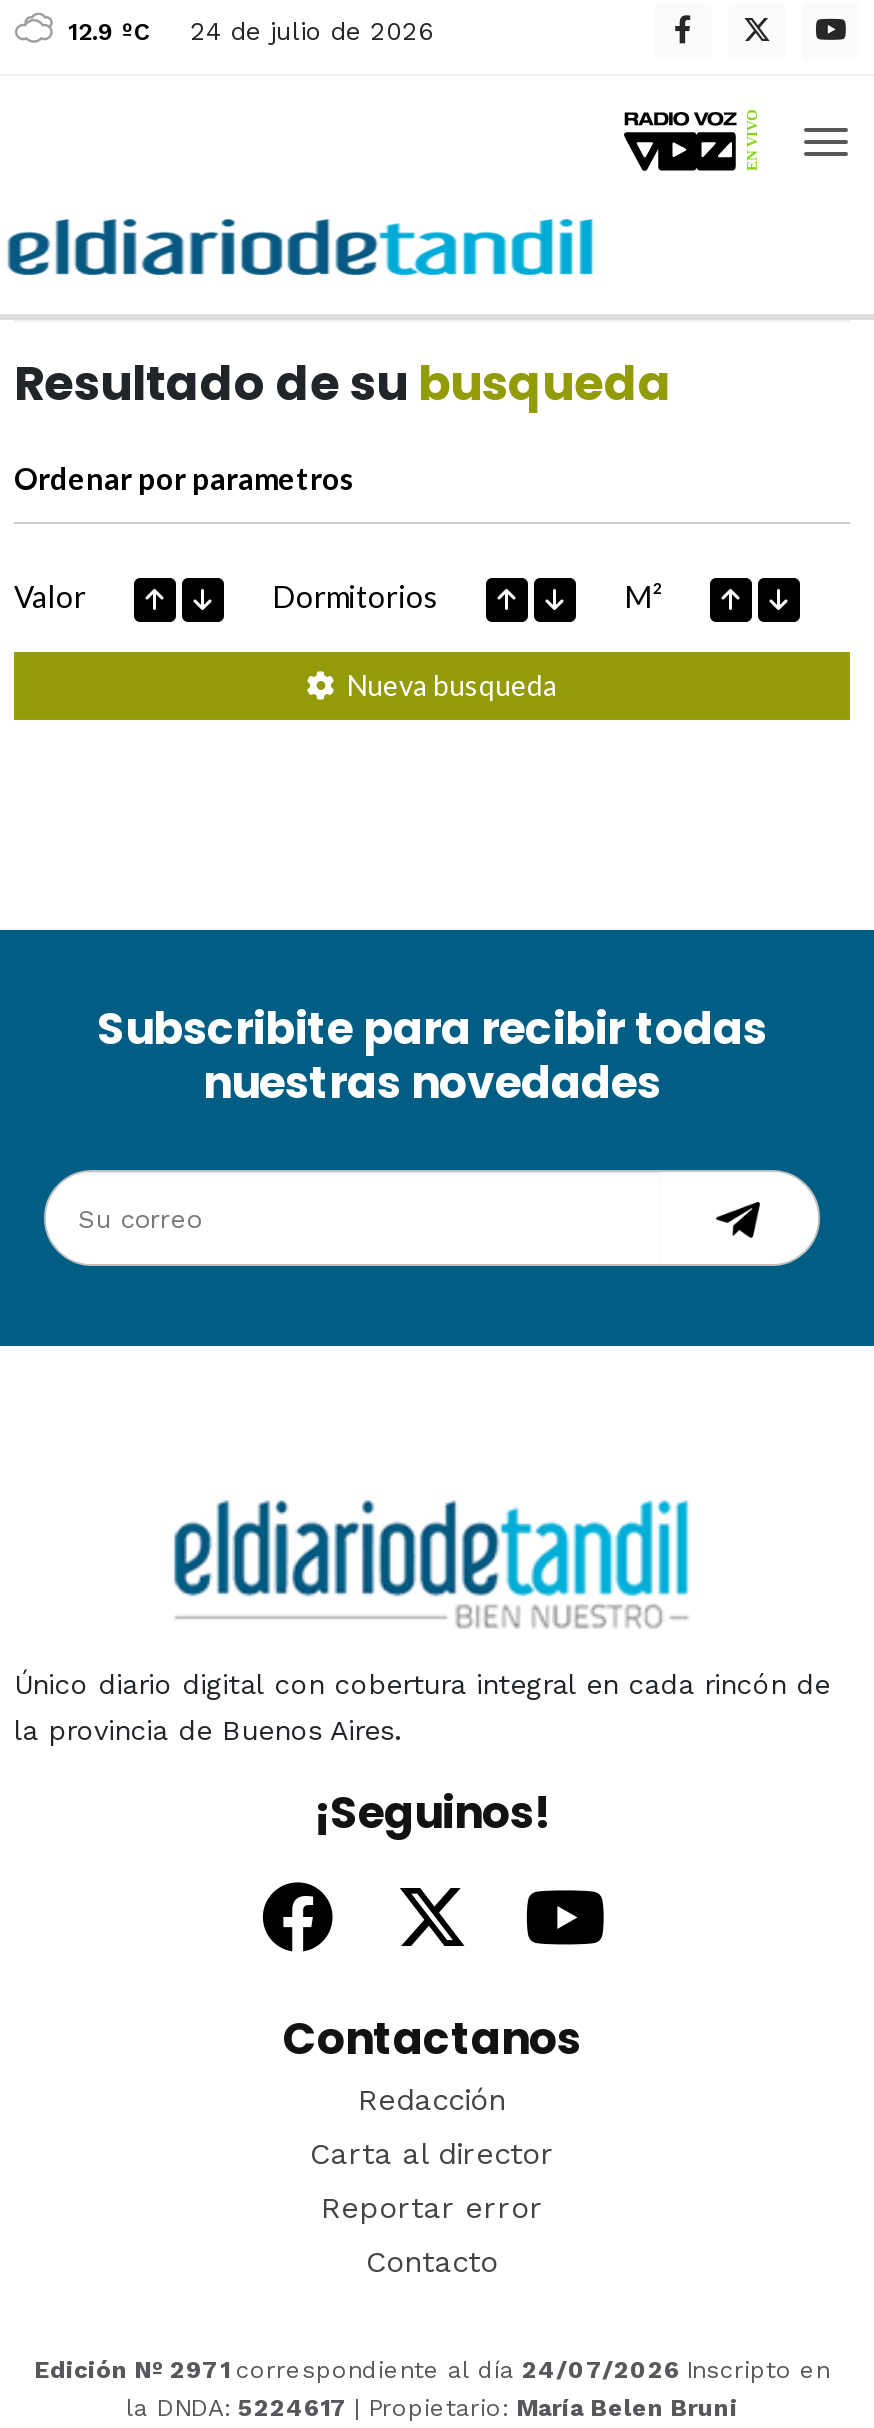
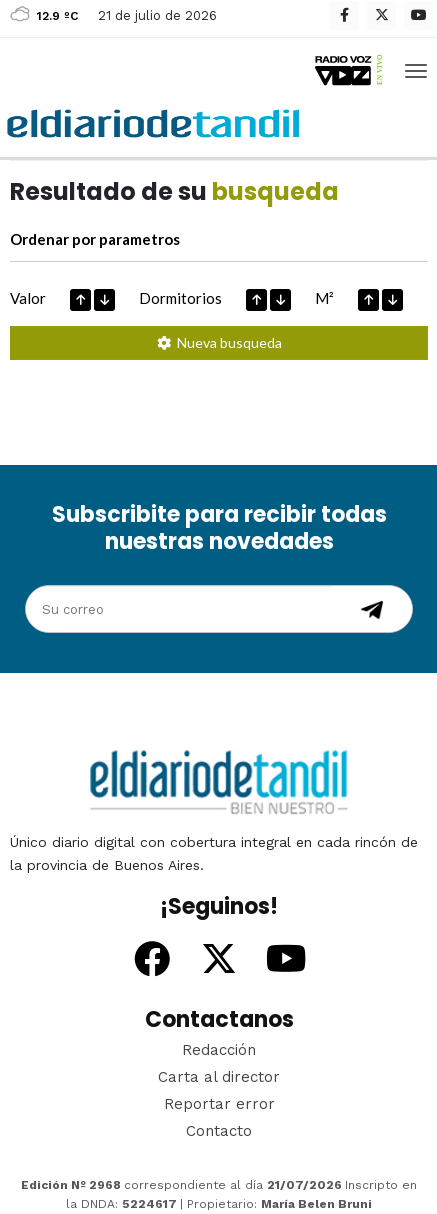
[68,16,434,46] 12.9 ºC 24 de julio de 2026 -> [37,8,217,23] 12.9 ºC 21 de julio de 2026
[34,2356,830,2384] Edición Nº 2971 correspondiente al día 24/07/2026 Inscripto en -> [21,1178,417,1192] Edición Nº 2968 correspondiente al día 21/07/2026 Inscripto en

